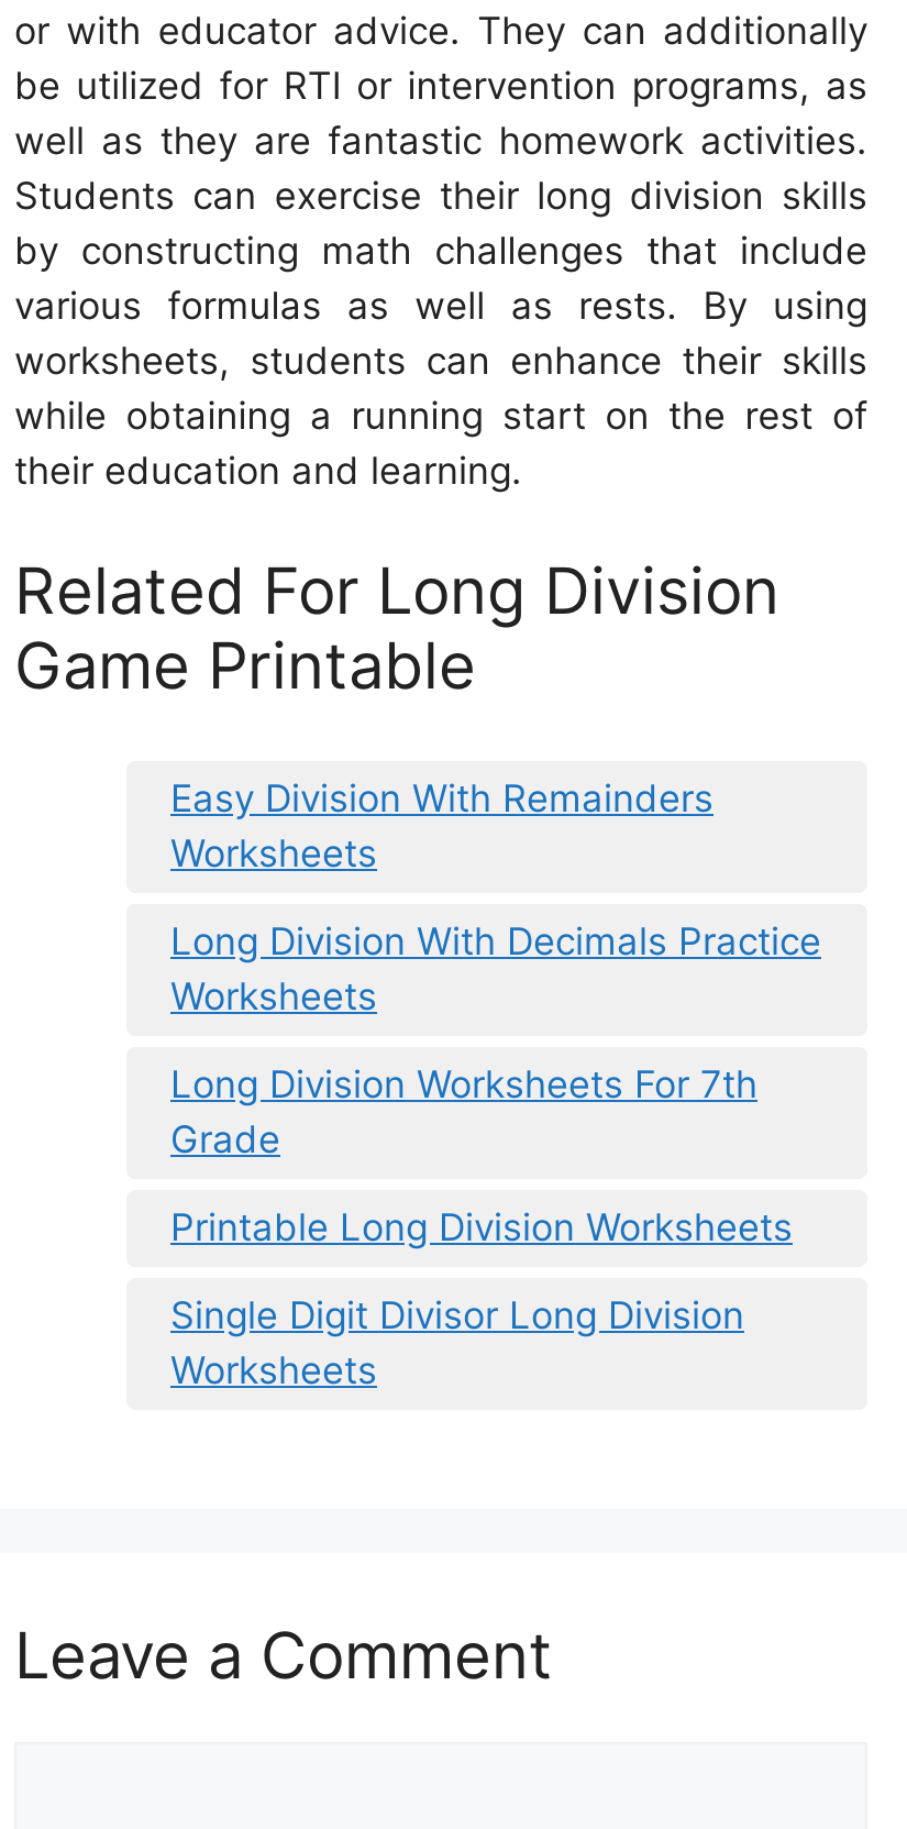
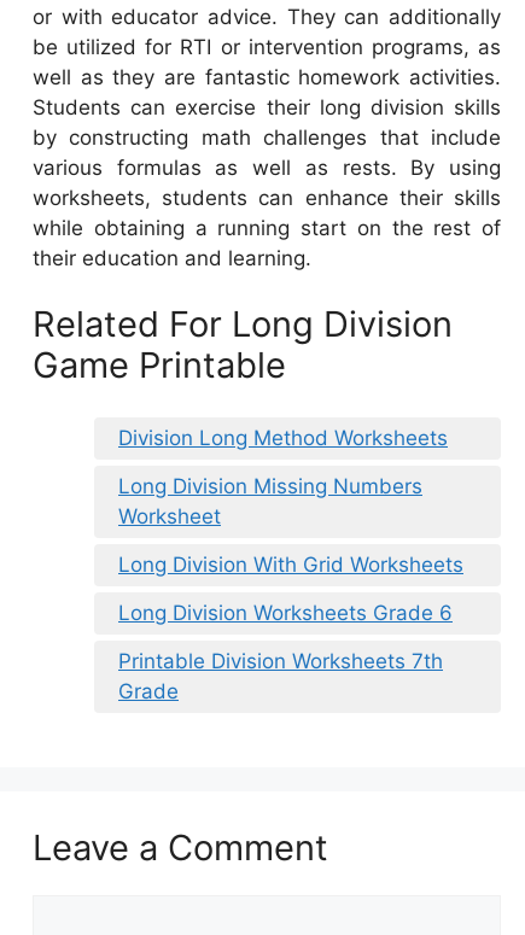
[170,776,821,1106] Easy Division With Remainders | Worksheets | Long Division With Decimals Practice | Worksheets | Long Division Worksheets For 7th -> [118,426,463,673] Division Long Method Worksheets | Long Division Missing Numbers | Worksheet | Long Division With Grid Worksheets | Long Division Worksheets Grade 6 | Printable Division Worksheets 7th
moved [170,1117,280,1161] -> [118,679,179,703]: Grade
[170,1205,793,1392] Printable Long Division Worksheets | Single Digit Divisor Long Division | Worksheets -> none

